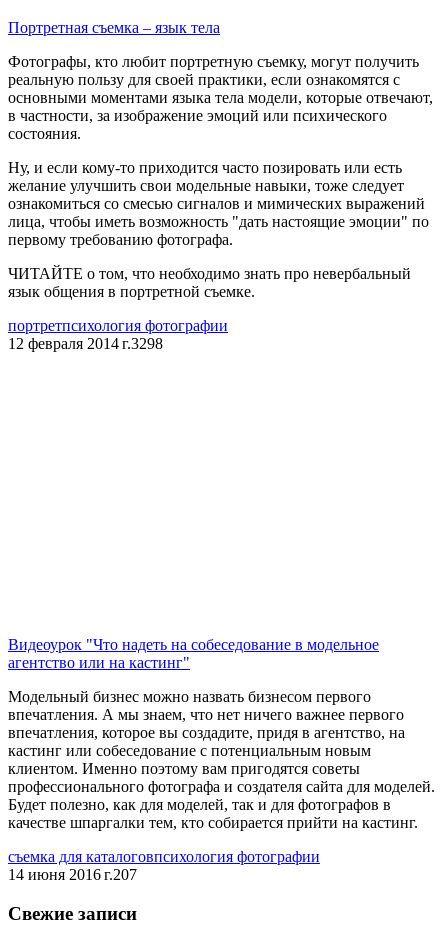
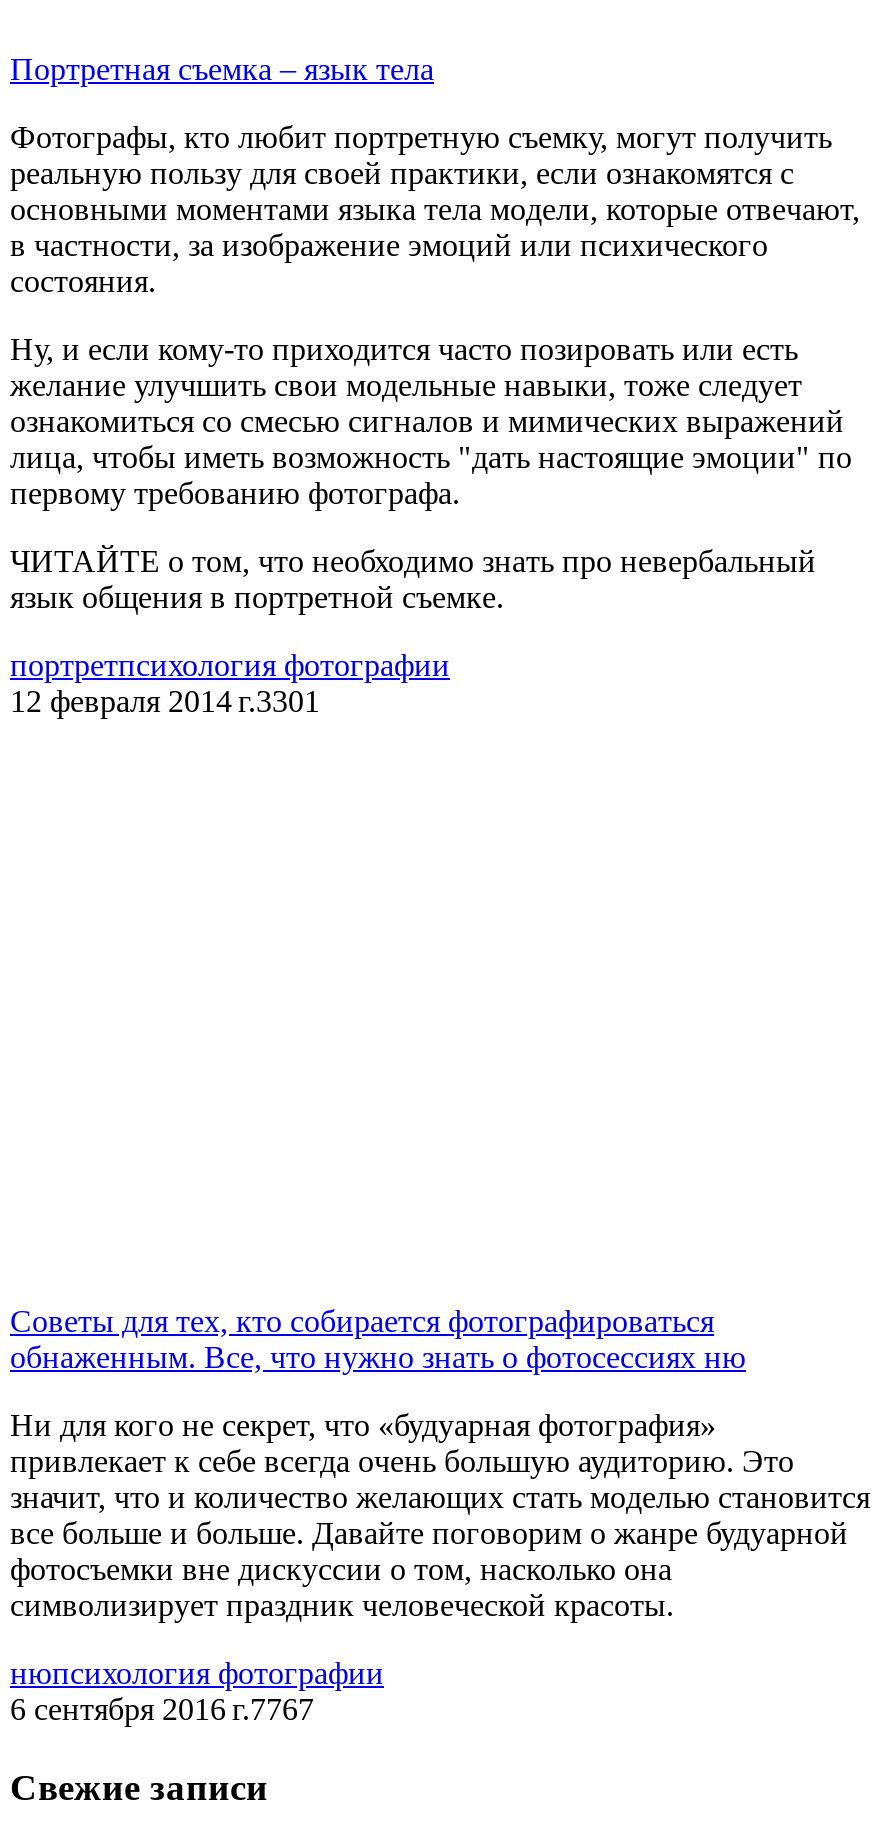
[8,335,163,352] 12 февраля 2014 г.3298 -> [10,684,320,718] 12 февраля 2014 г.3301
[8,636,379,671] Видеоурок "Что надеть на собеседование в модельное | агентство или на кастинг" -> [10,1304,746,1374] Советы для тех, кто собирается фотографироваться | обнаженным. Все, что нужно знать о фотосессиях ню
[8,688,435,831] Модельный бизнес можно назвать бизнесом первого | впечатления. А мы знаем, что нет ничего важнее первого | впечатления, которое вы создадите, придя в агентство, на | кастинг или собеседование с потенциальным новым | клиентом. Именно поэтому вам пригодятся советы | профессионального фотографа и создателя сайта для моделей. | Будет полезно, как для моделей, так и для фотографов в | качестве шпаргалки тем, кто собирается прийти на кастинг. -> [10,1408,870,1622] Ни для кого не секрет, что «будуарная фотография» | привлекает к себе всегда очень большую аудиторию. Это | значит, что и количество желающих стать моделью становится | все больше и больше. Давайте поговорим о жанре будуарной | фотосъемки вне дискуссии о том, насколько она | символизирует праздник человеческой красоты.
[8,848,320,883] съемка для каталоговпсихология фотографии | 14 июня 2016 г.207 -> [10,1656,384,1726] нюпсихология фотографии | 6 сентября 2016 г.7767

